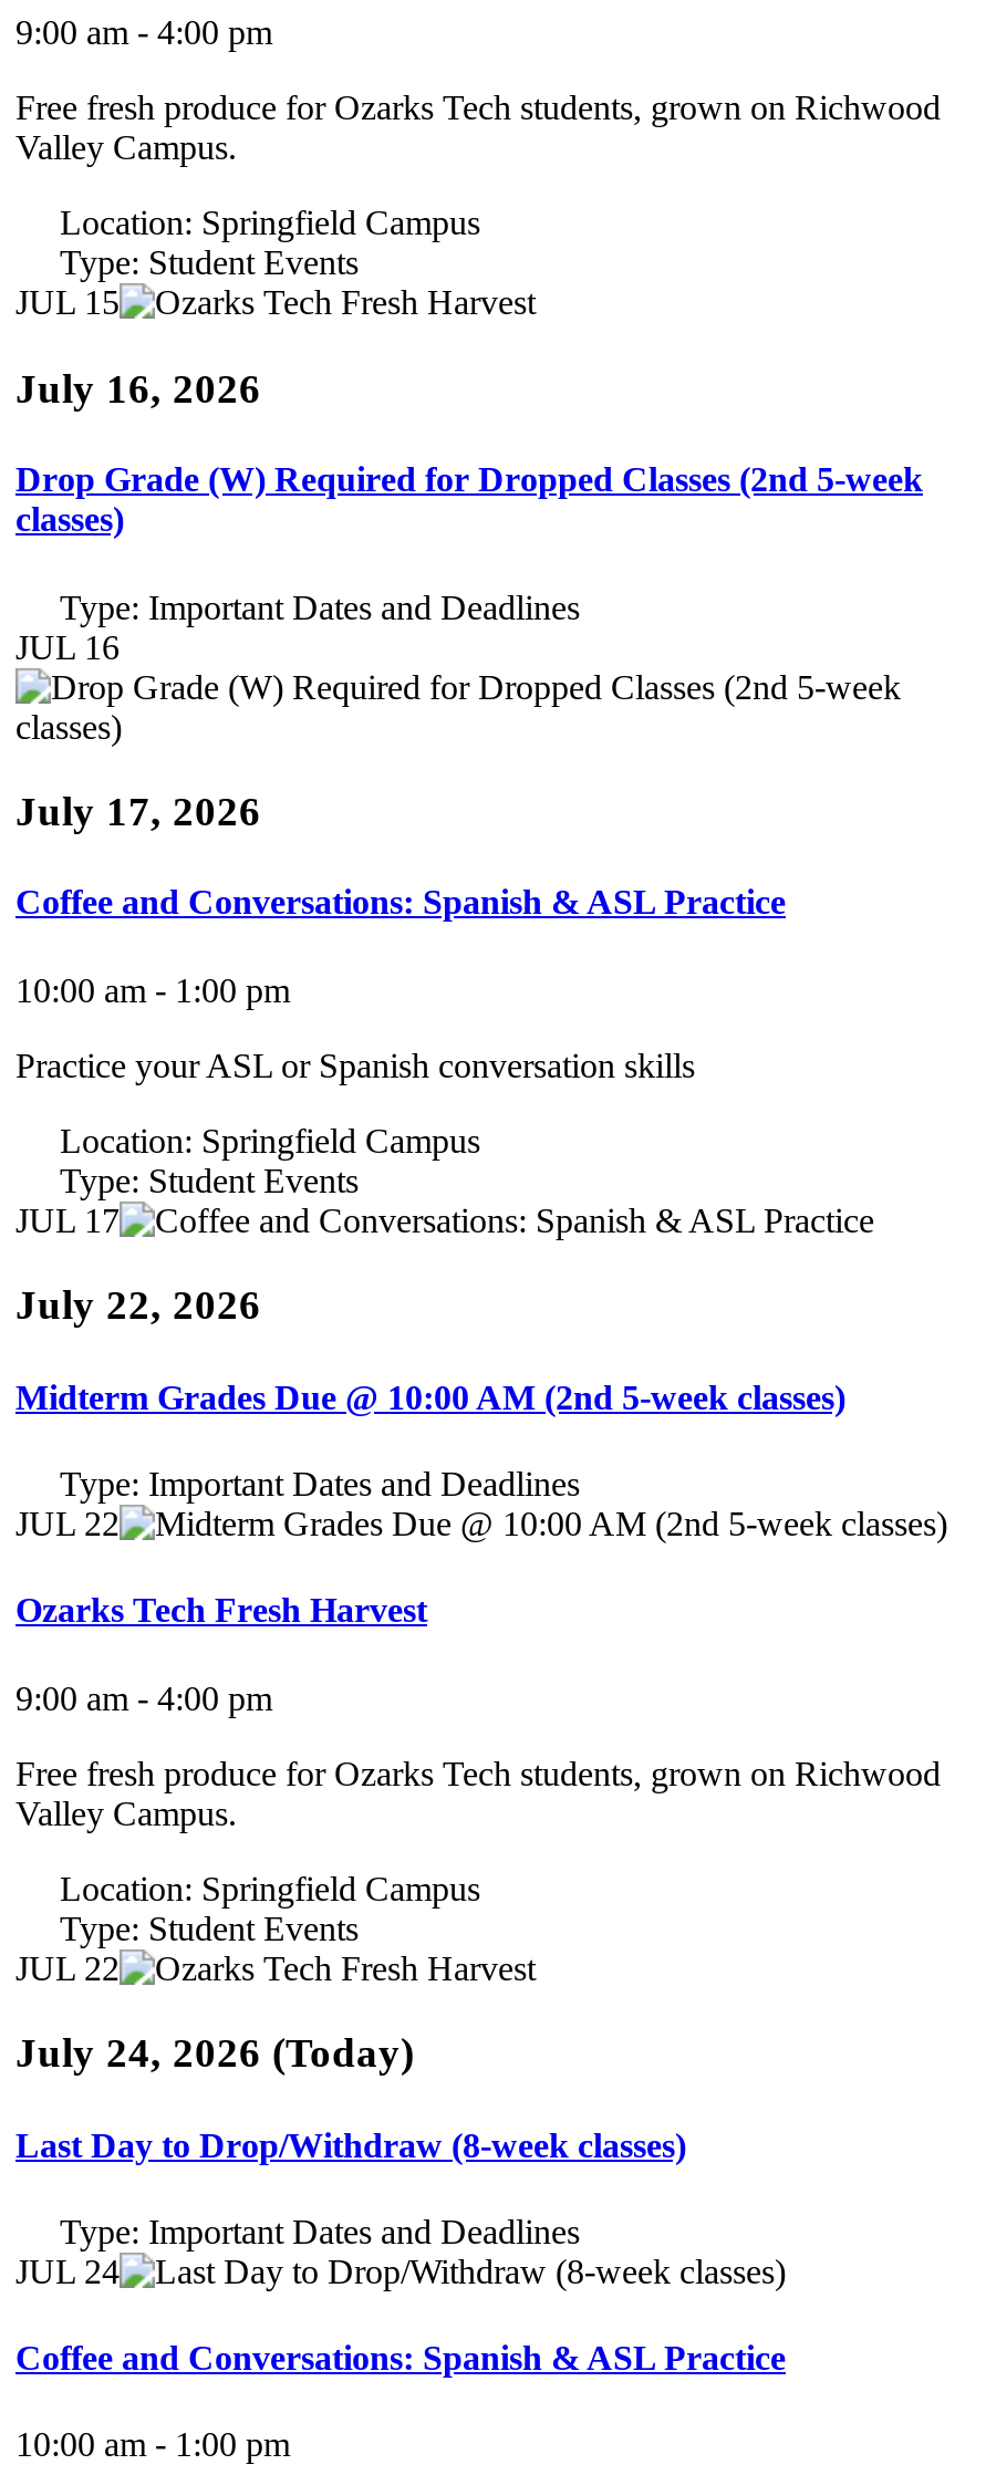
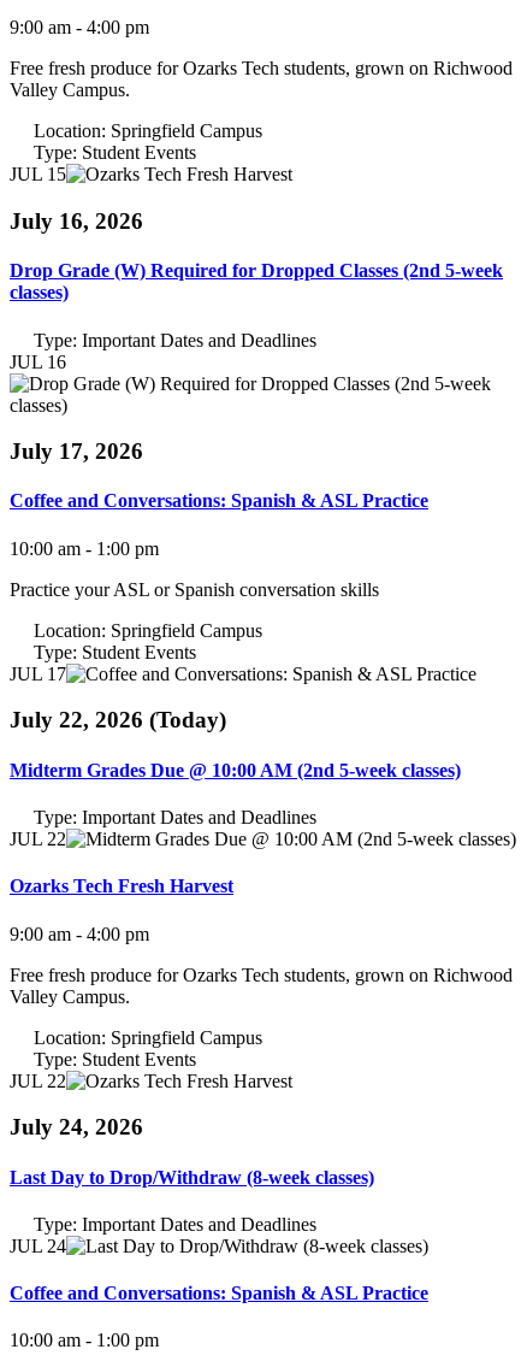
[15,1282,261,1329] July 22, 2026 -> [10,708,226,733] July 22, 2026 (Today)
[15,2030,414,2076] July 24, 2026 (Today) -> [10,1114,143,1140] July 24, 2026

